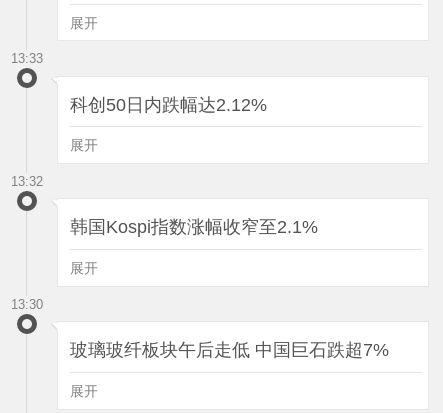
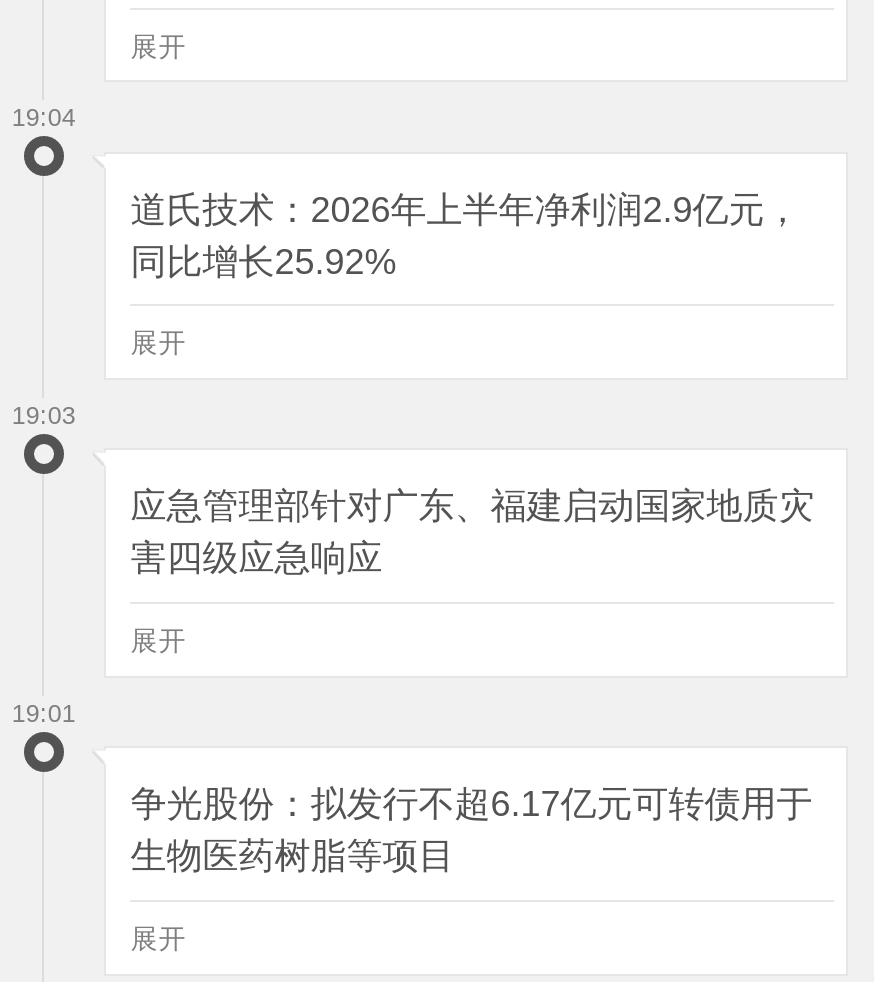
[11,52,43,66] 13:33 -> [12,104,76,132] 19:04
[70,94,267,114] 科创50日内跌幅达2.12% -> [130,189,800,281] 道氏技术：2026年上半年净利润2.9亿元， | 同比增长25.92%
[11,175,43,189] 13:32 -> [12,402,76,430] 19:03
[70,217,318,237] 韩国Kospi指数涨幅收窄至2.1% -> [130,487,814,579] 应急管理部针对广东、福建启动国家地质灾 | 害四级应急响应
[11,298,43,312] 13:30 -> [12,700,76,728] 19:01
[70,340,389,360] 玻璃玻纤板块午后走低 中国巨石跌超7% -> [130,785,812,877] 争光股份：拟发行不超6.17亿元可转债用于 | 生物医药树脂等项目

